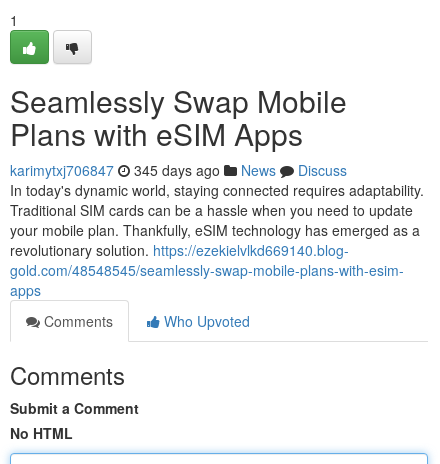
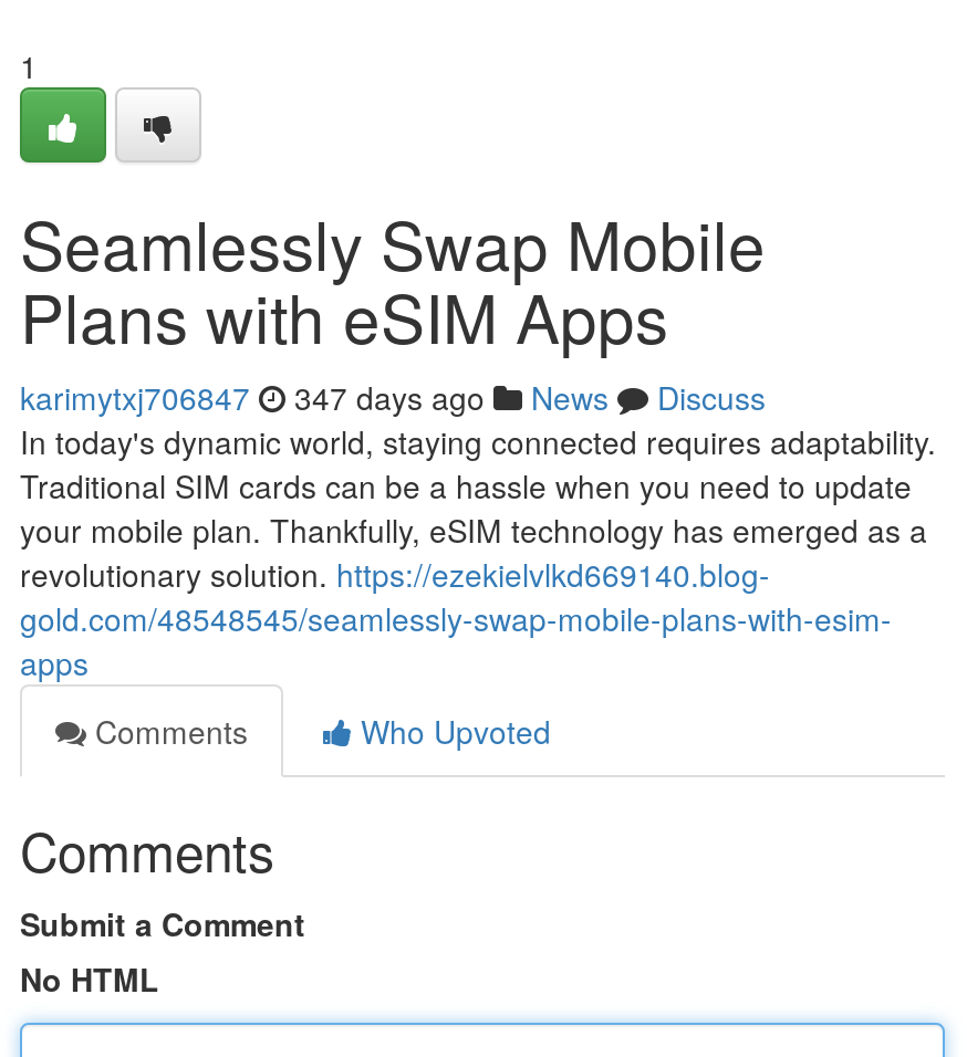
[10,160,347,180] karimytxj706847 345 days ago News Discuss -> [20,375,766,419] karimytxj706847 347 days ago News Discuss

